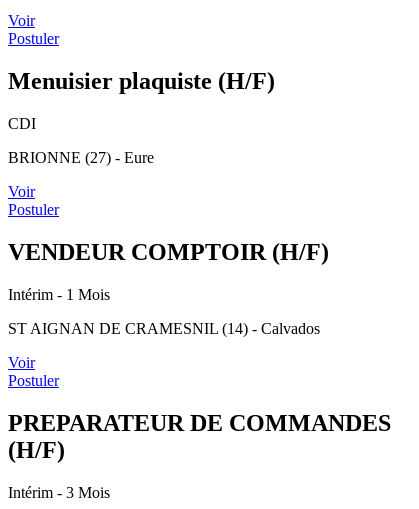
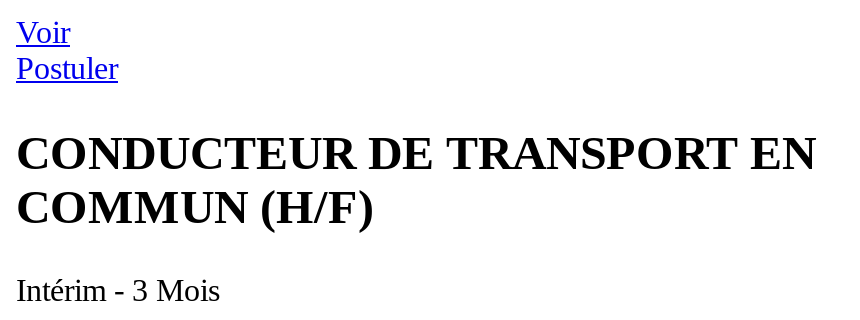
[8,68,391,463] Menuisier plaquiste (H/F) | CDI | BRIONNE (27) - Eure | Voir | Postuler | VENDEUR COMPTOIR (H/F) | Intérim - 1 Mois | ST AIGNAN DE CRAMESNIL (14) - Calvados | Voir | Postuler | PREPARATEUR DE COMMANDES | (H/F) -> [16,126,816,232] CONDUCTEUR DE TRANSPORT EN | COMMUN (H/F)

